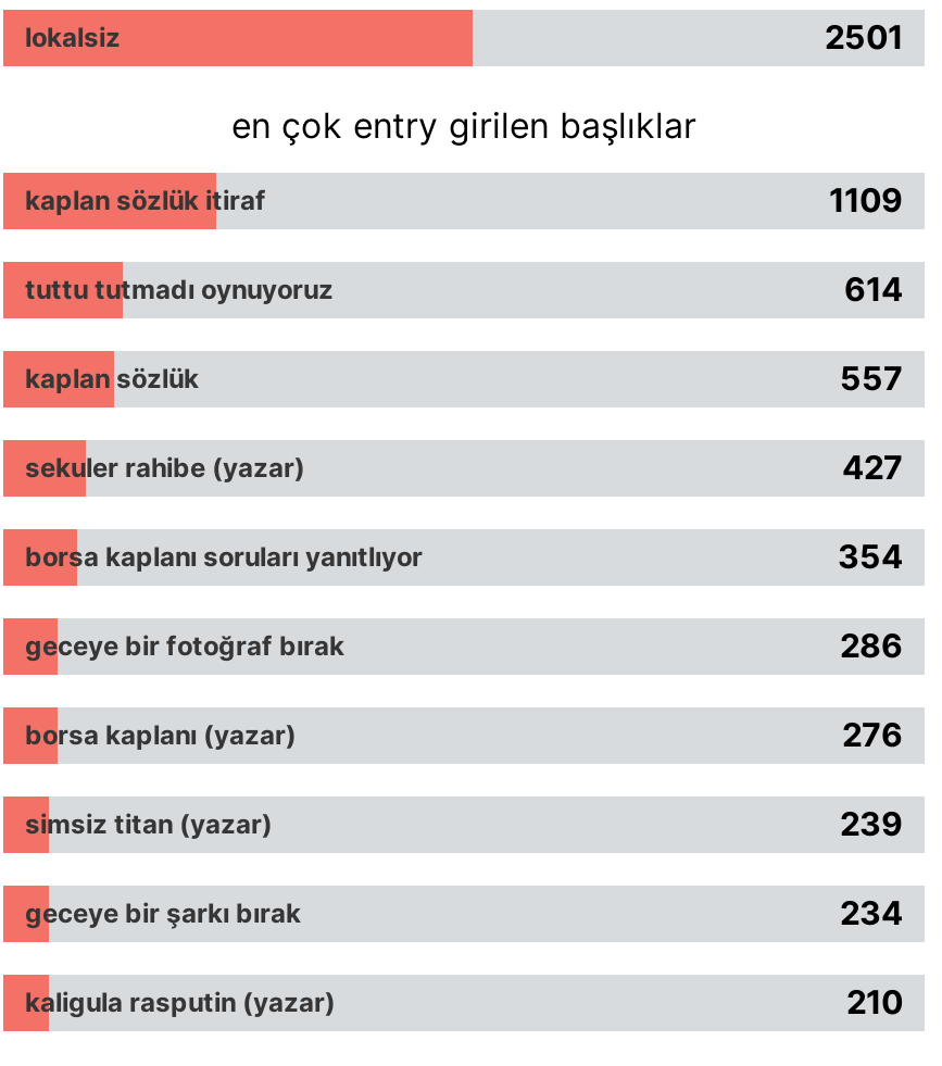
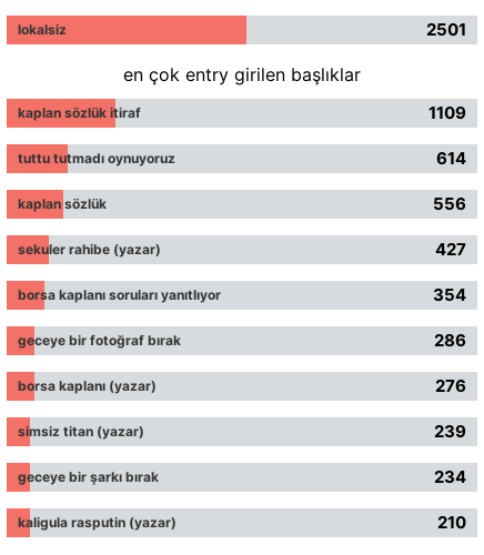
[840,358,903,399] 557 -> [433,193,466,214] 556

